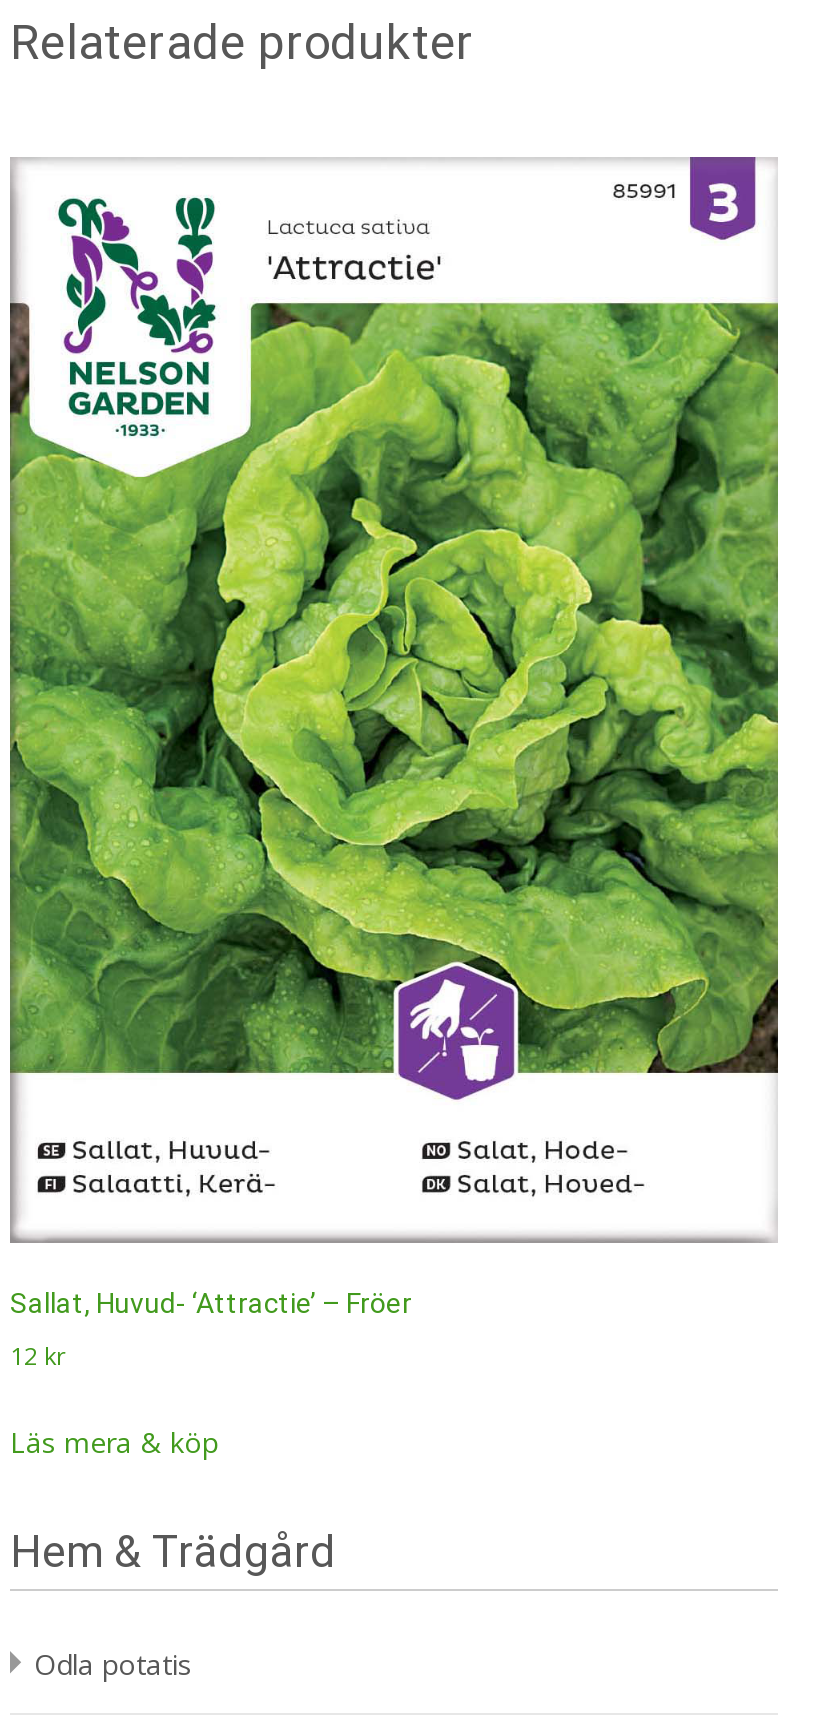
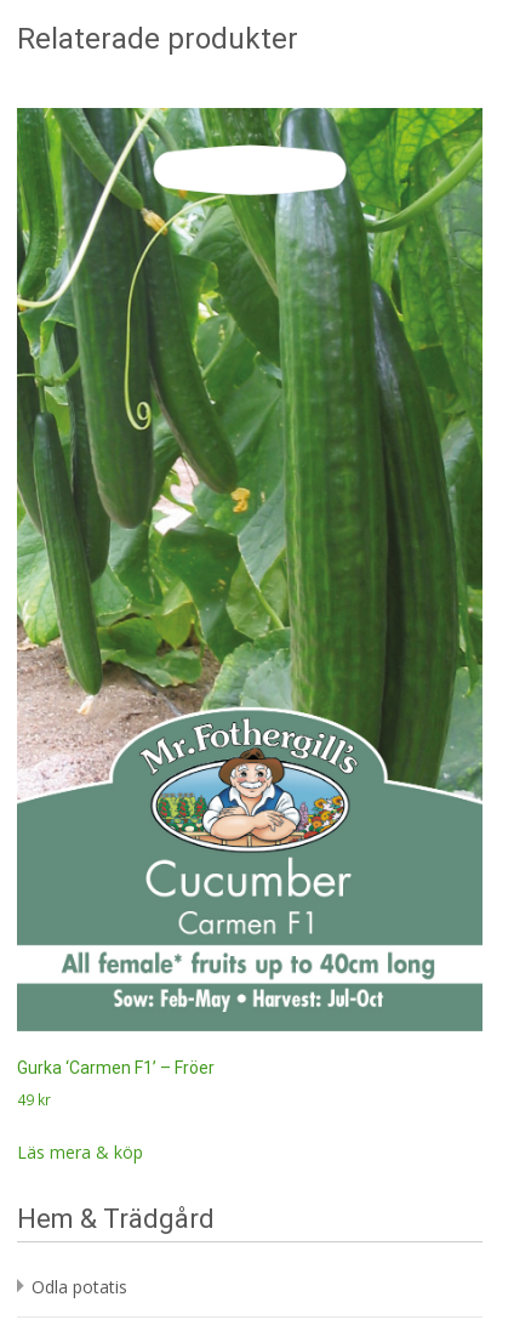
[10,155,780,1319] [image] | Sallat, Huvud- ‘Attractie’ – Fröer -> [16,107,484,1077] [image] | Gurka ‘Carmen F1’ – Fröer
[10,1339,66,1373] 12 kr -> [17,1089,51,1110] 49 kr

